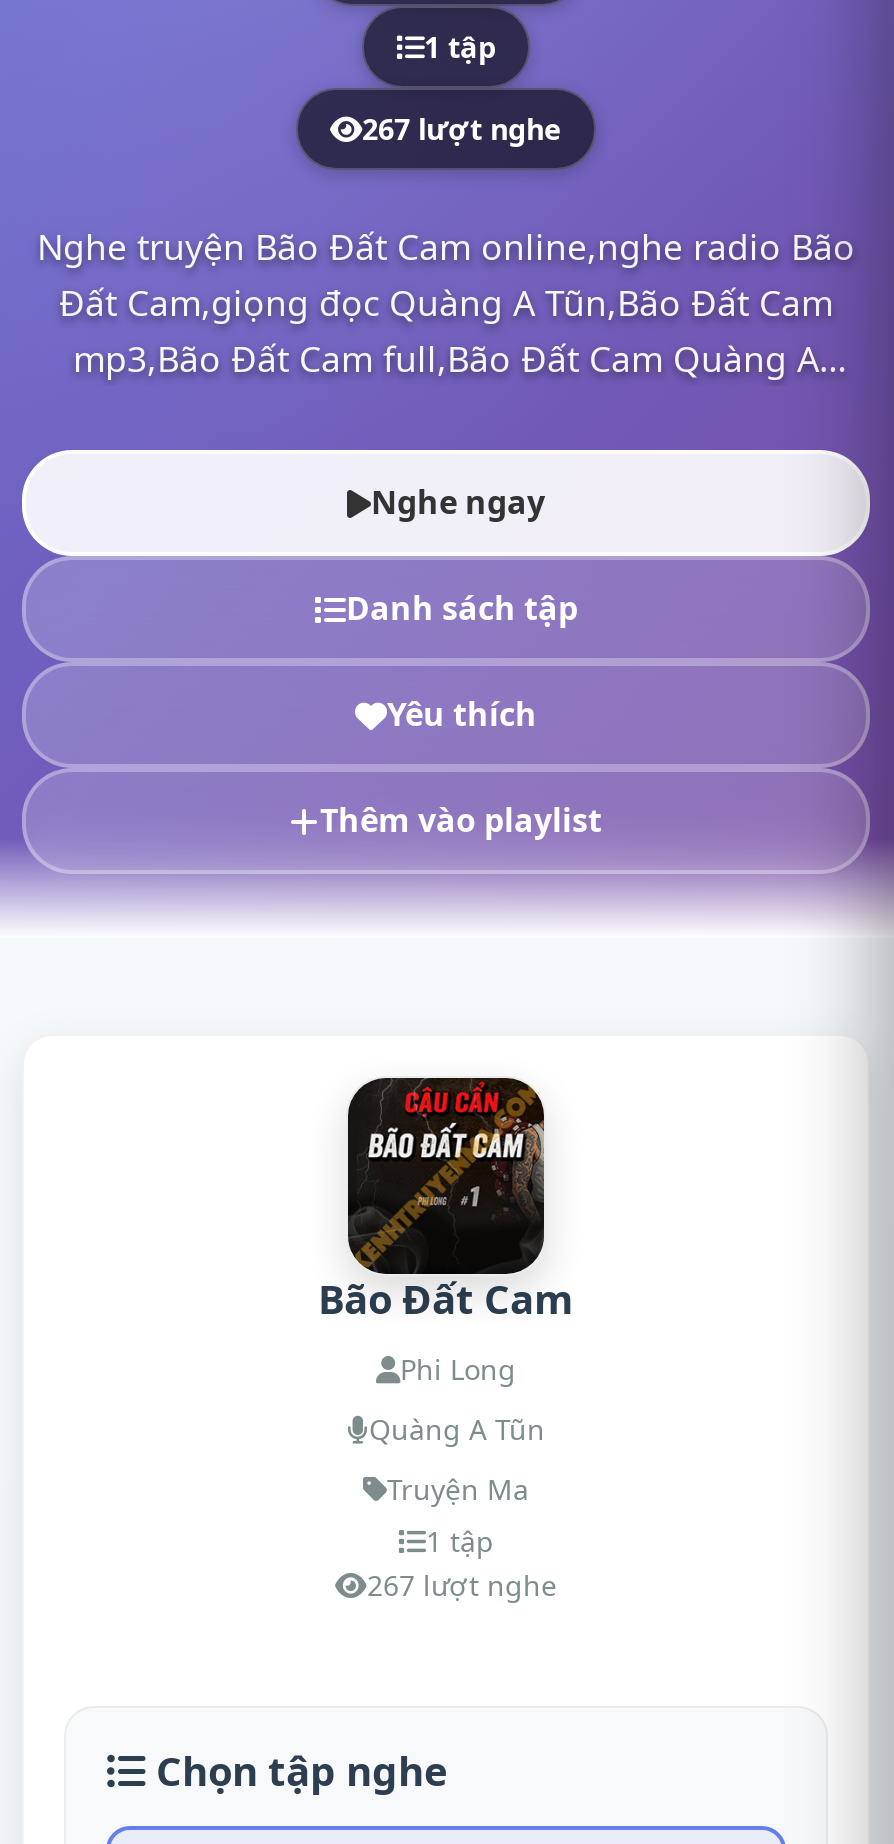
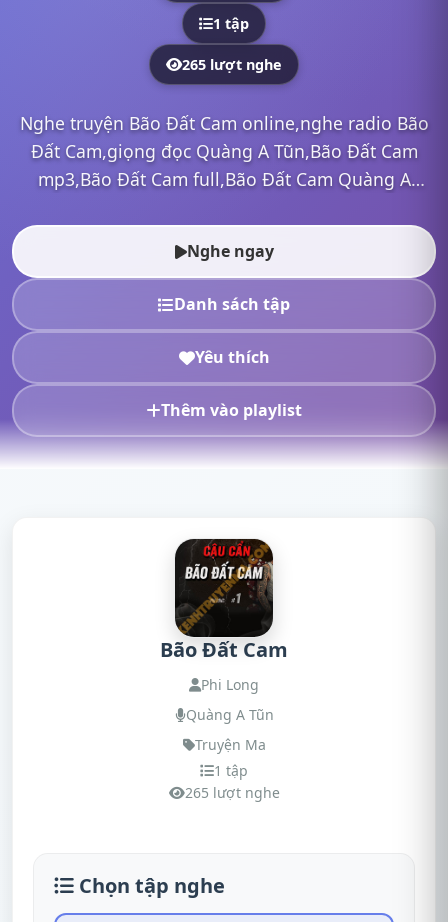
[362,110,562,148] 267 lượt nghe -> [182,55,282,74] 265 lượt nghe
[367,1566,557,1604] 267 lượt nghe -> [184,783,279,802] 265 lượt nghe

